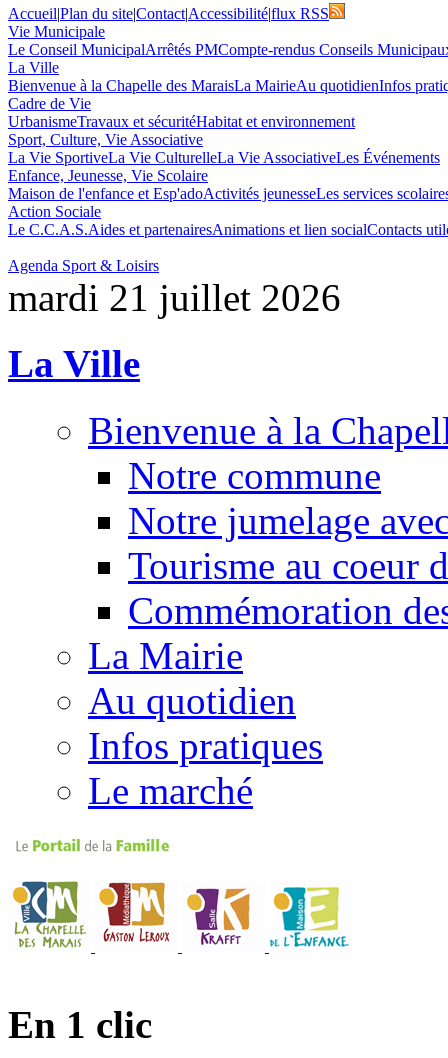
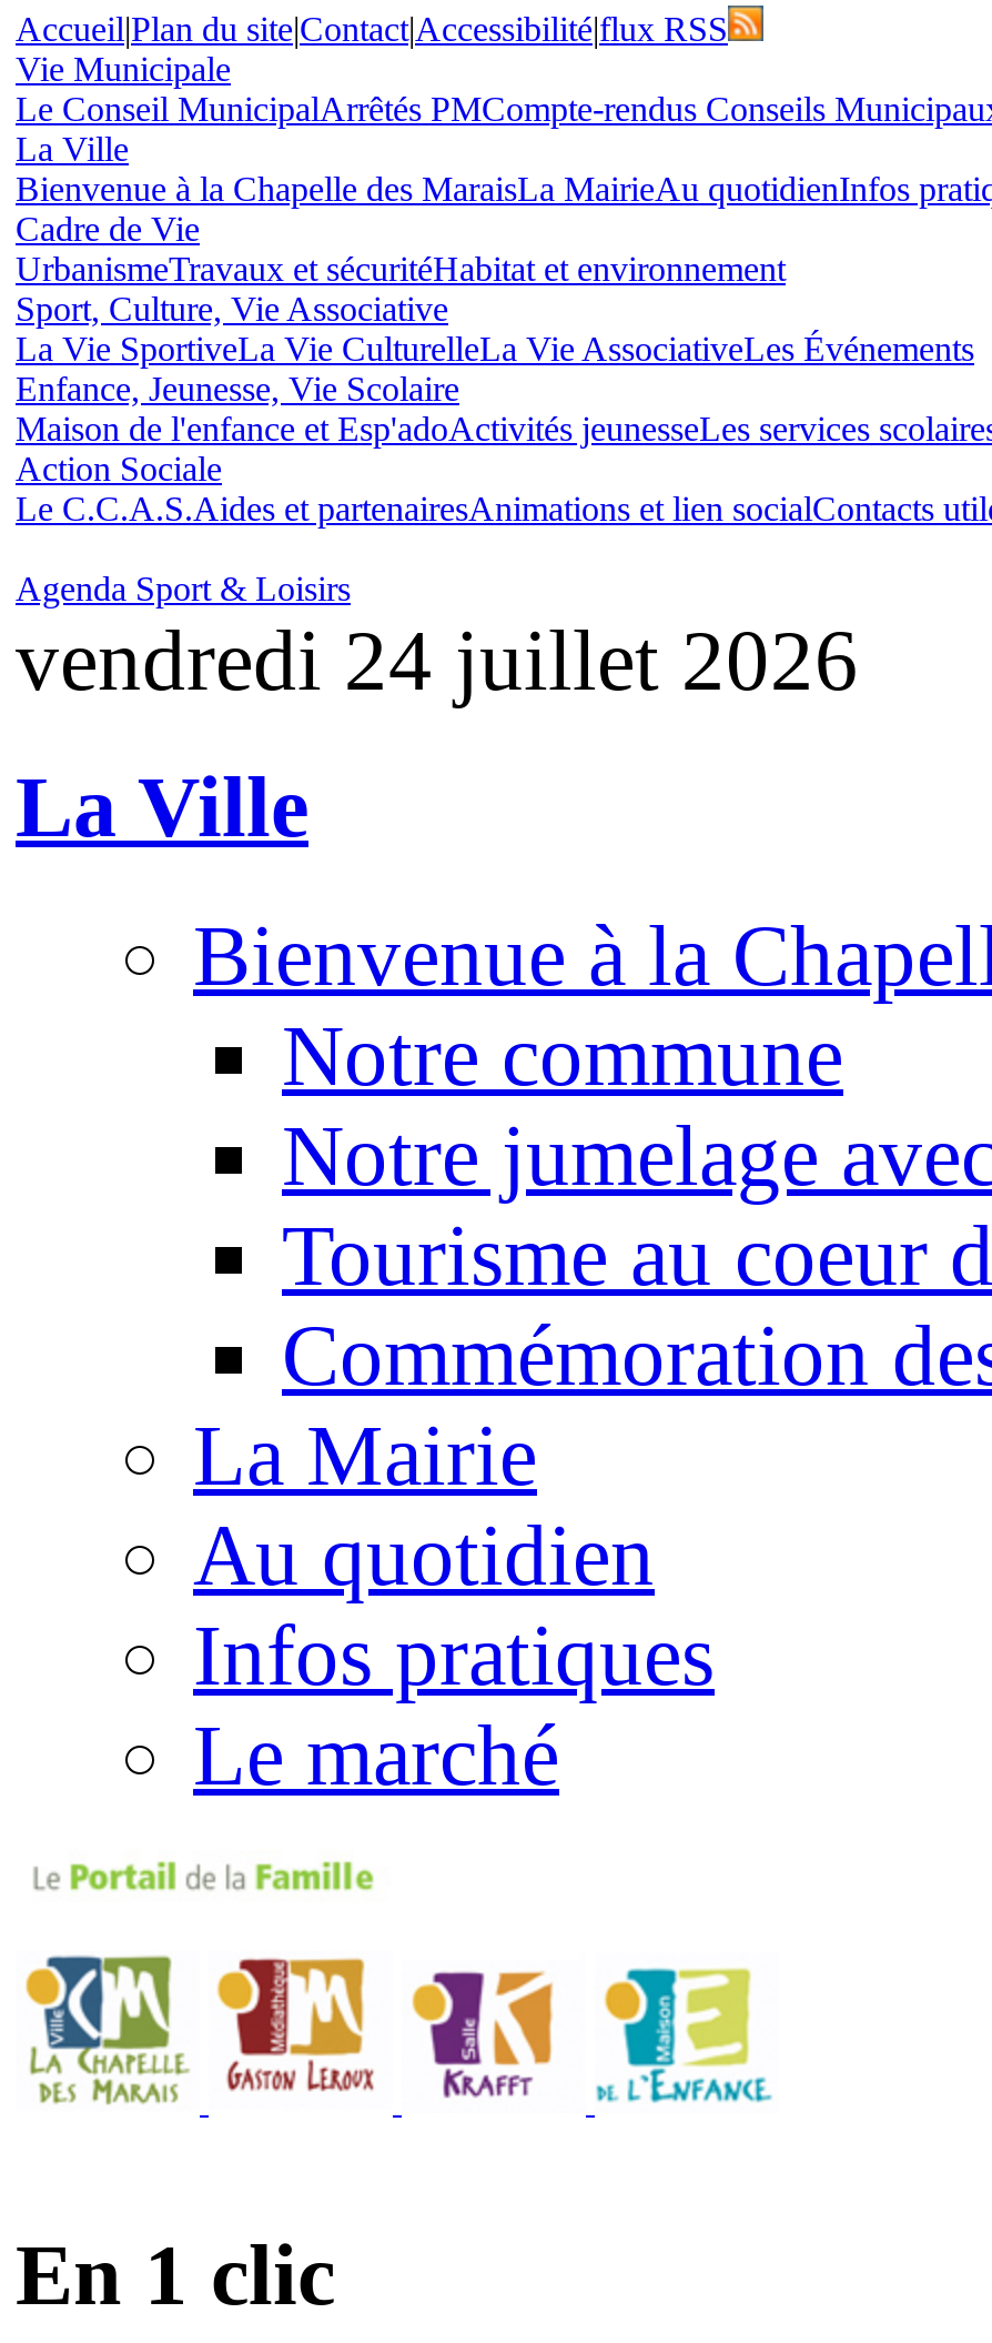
[8,276,341,319] mardi 21 juillet 2026 -> [16,612,859,707] vendredi 24 juillet 2026

